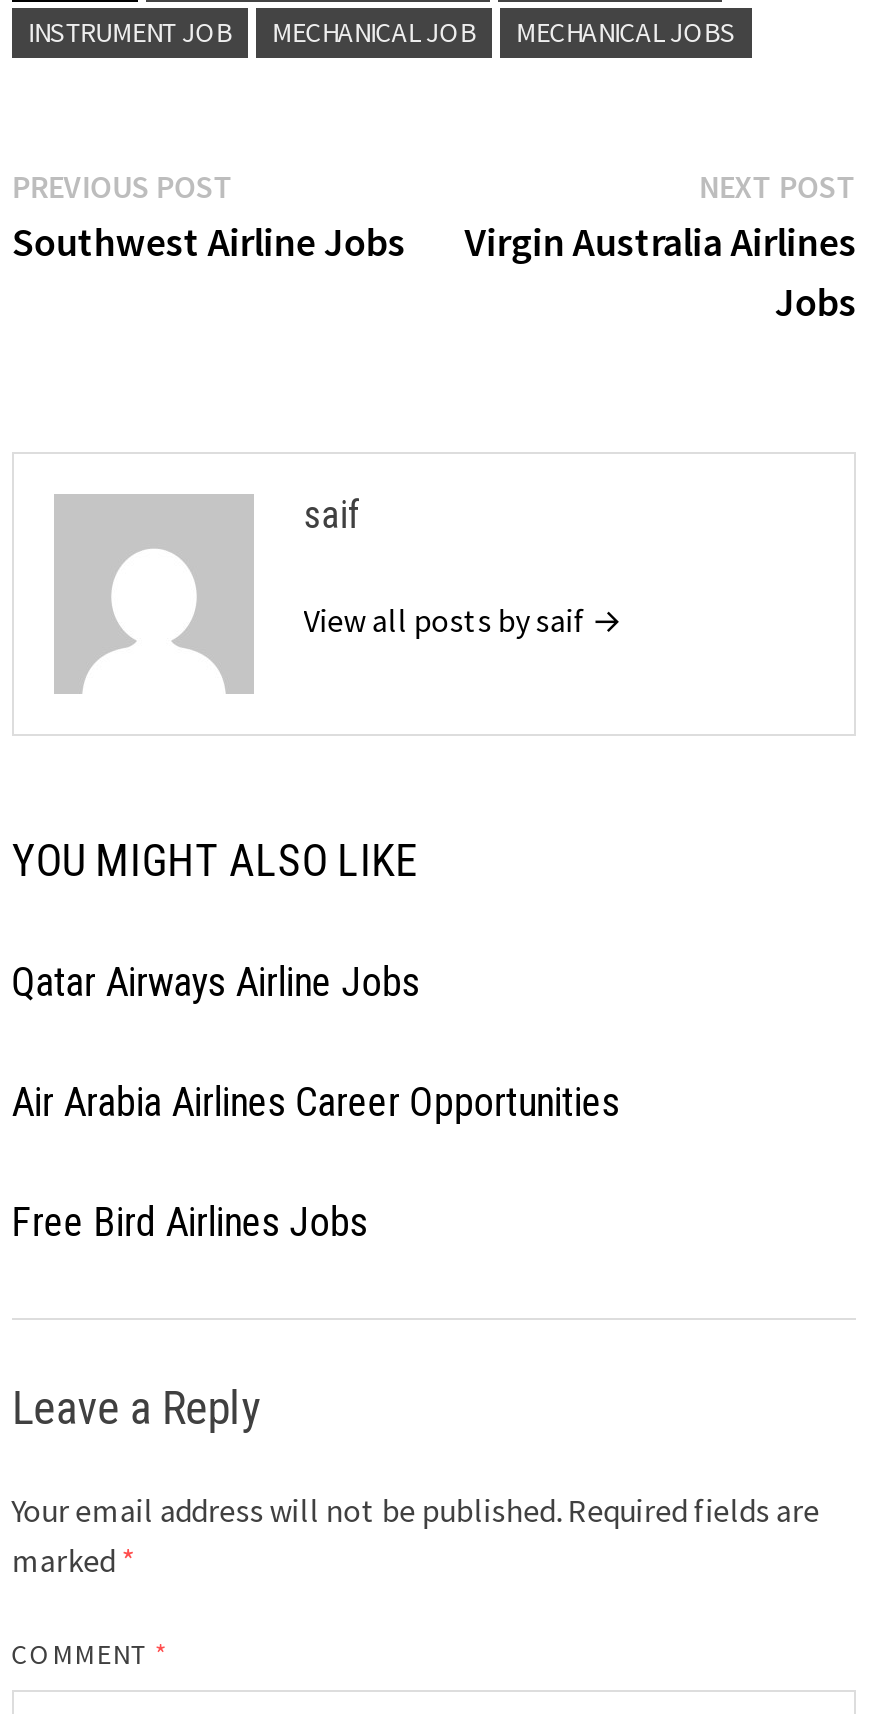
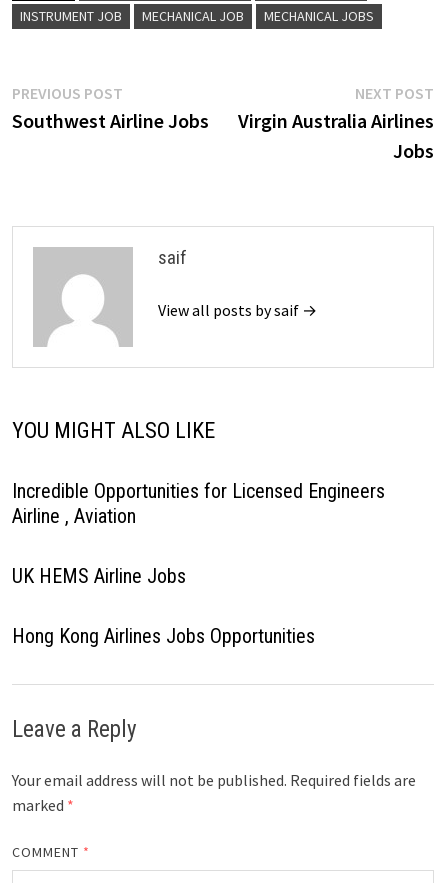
[12,958,420,1006] Qatar Airways Airline Jobs -> [12,479,385,528] Incredible Opportunities for Licensed Engineers | Airline , Aviation
[12,1078,620,1126] Air Arabia Airlines Career Opportunities -> [12,564,186,588] UK HEMS Airline Jobs
[12,1198,368,1246] Free Bird Airlines Jobs -> [12,624,315,648] Hong Kong Airlines Jobs Opportunities

